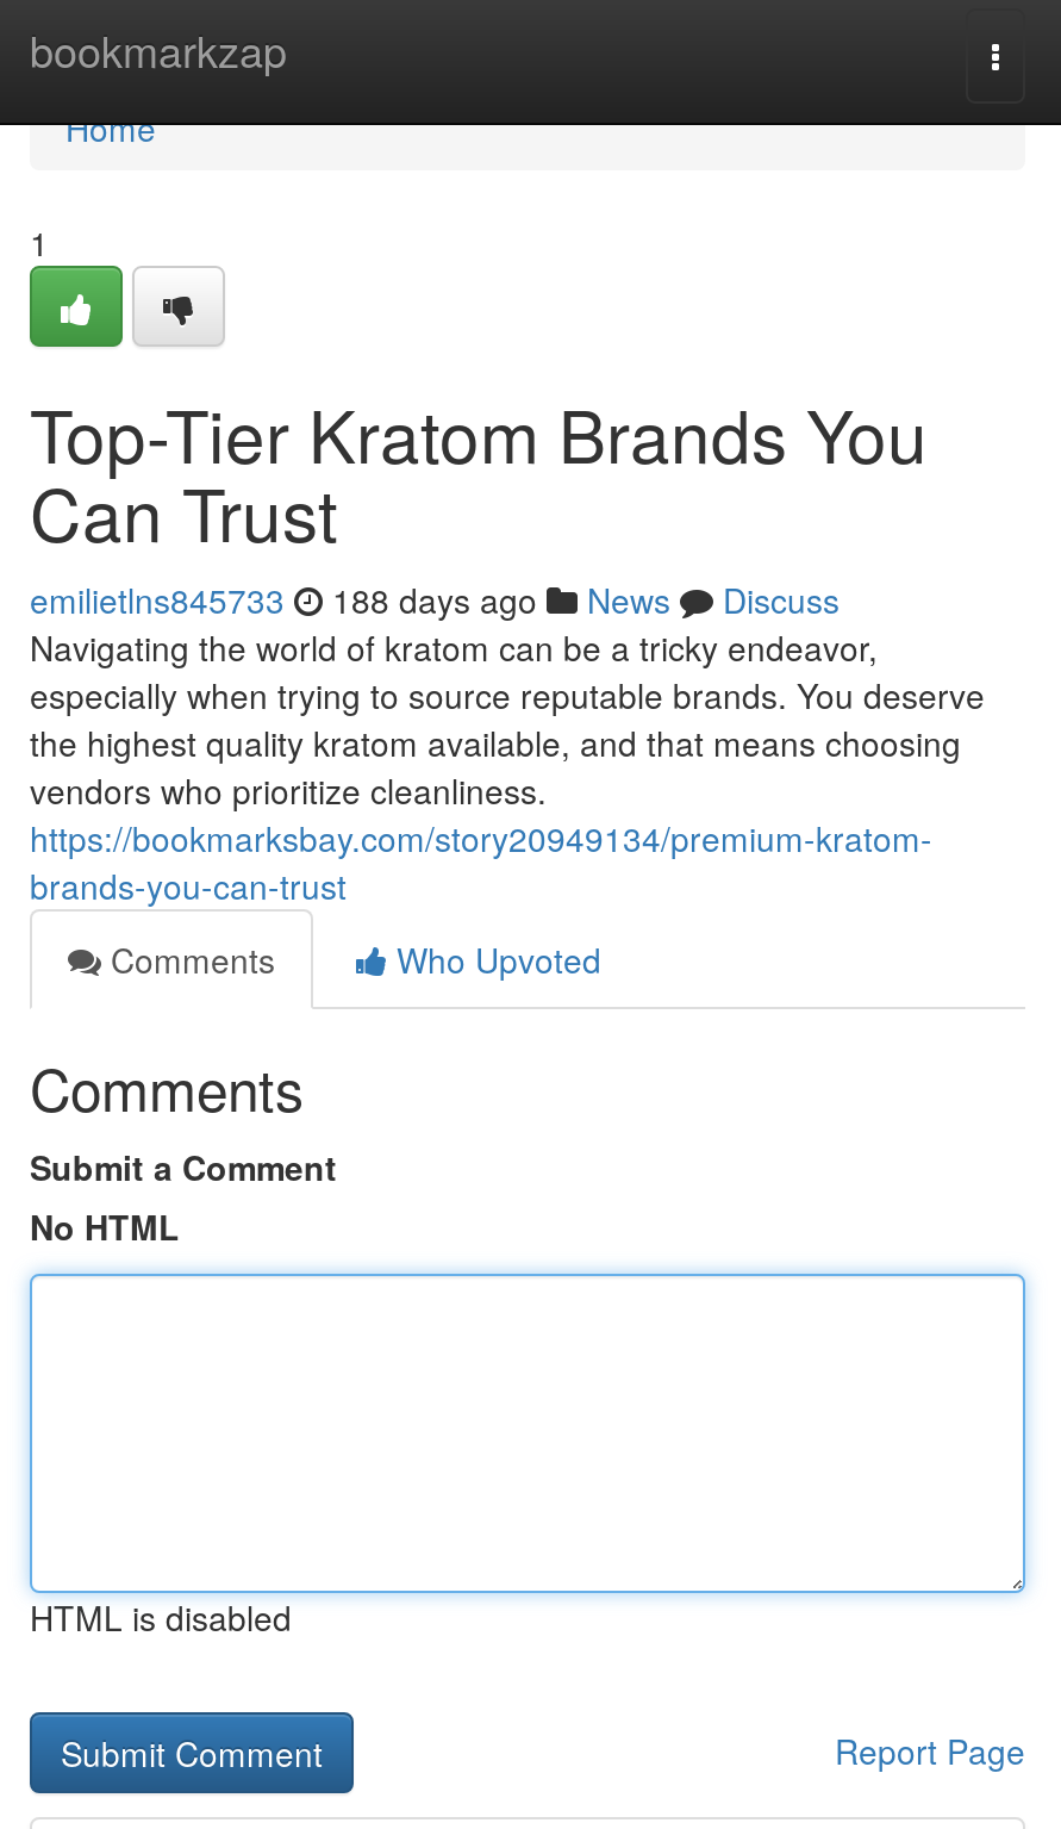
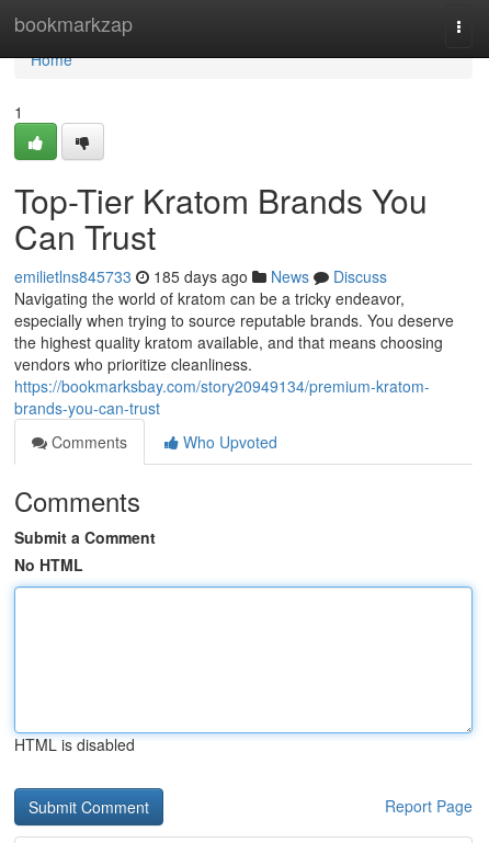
[30,576,840,623] emilietlns845733 188 days ago News Discuss -> [14,265,387,287] emilietlns845733 185 days ago News Discuss

